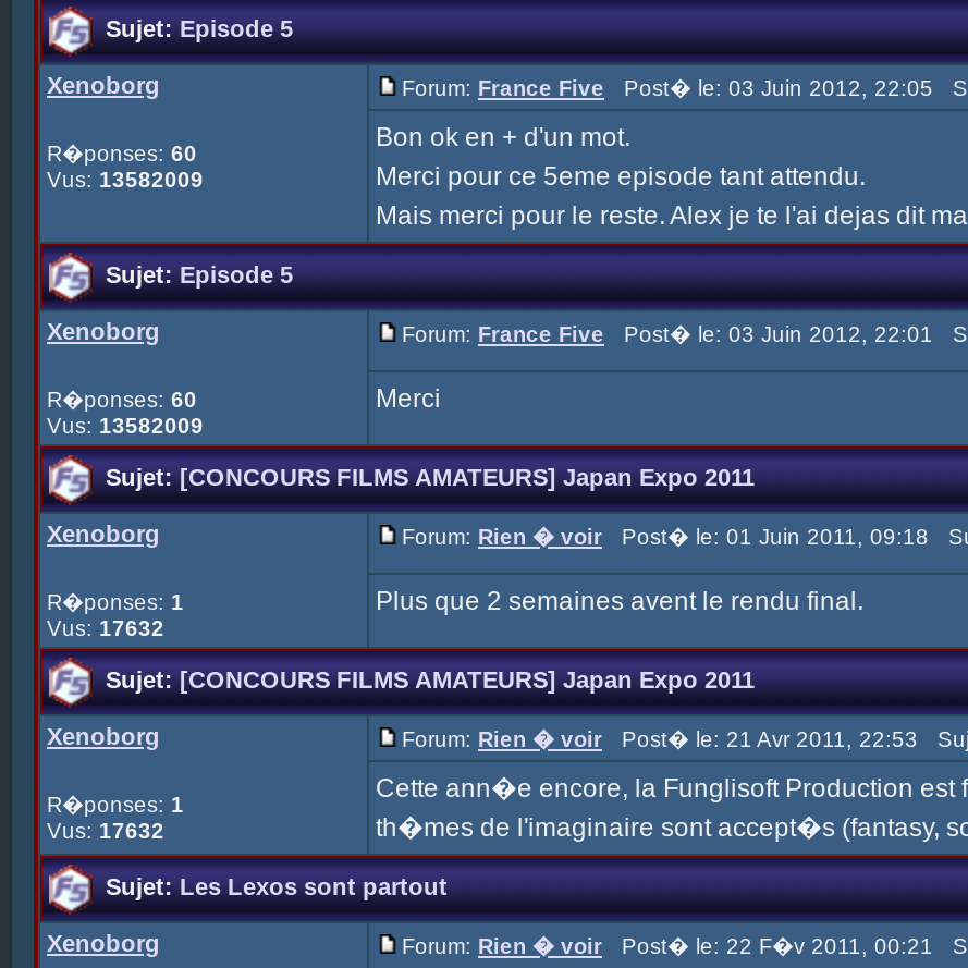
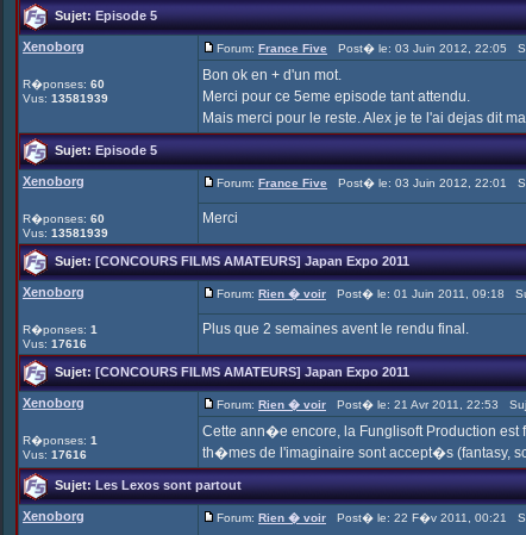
[47,168,204,192] Vus: 13582009 -> [23,92,108,105] Vus: 13581939
[47,414,204,438] Vus: 13582009 -> [23,226,108,239] Vus: 13581939
[47,616,164,640] Vus: 17632 -> [23,337,87,350] Vus: 17616
[47,819,164,843] Vus: 17632 -> [23,448,87,461] Vus: 17616

